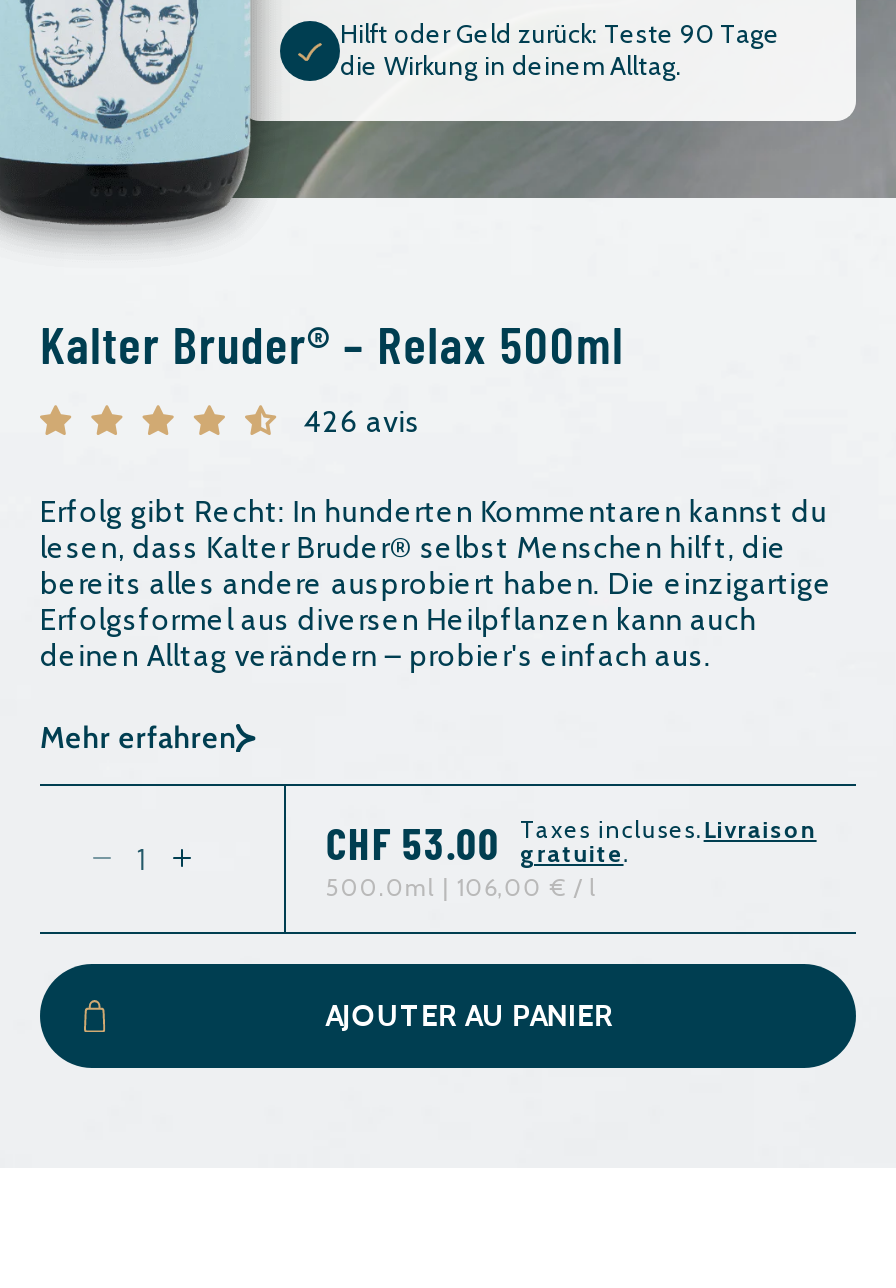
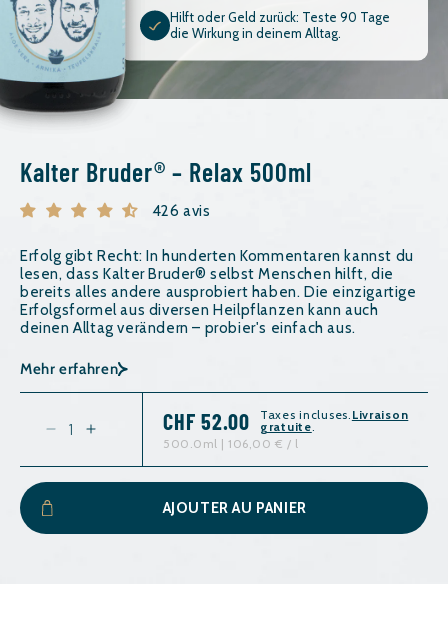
[326,813,817,867] CHF 53.00 Taxes incluses. Livraison gratuite. -> [163,407,408,434] CHF 52.00 Taxes incluses. Livraison gratuite.

